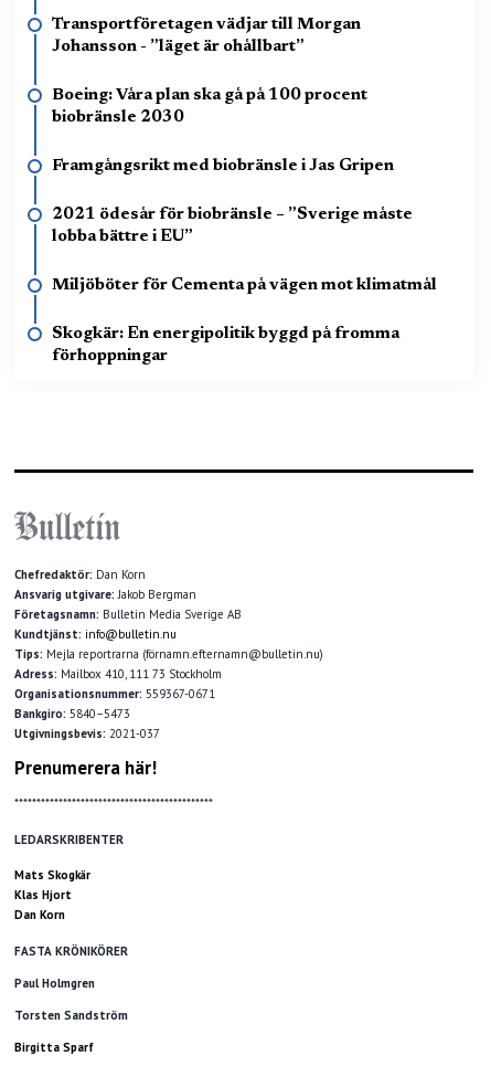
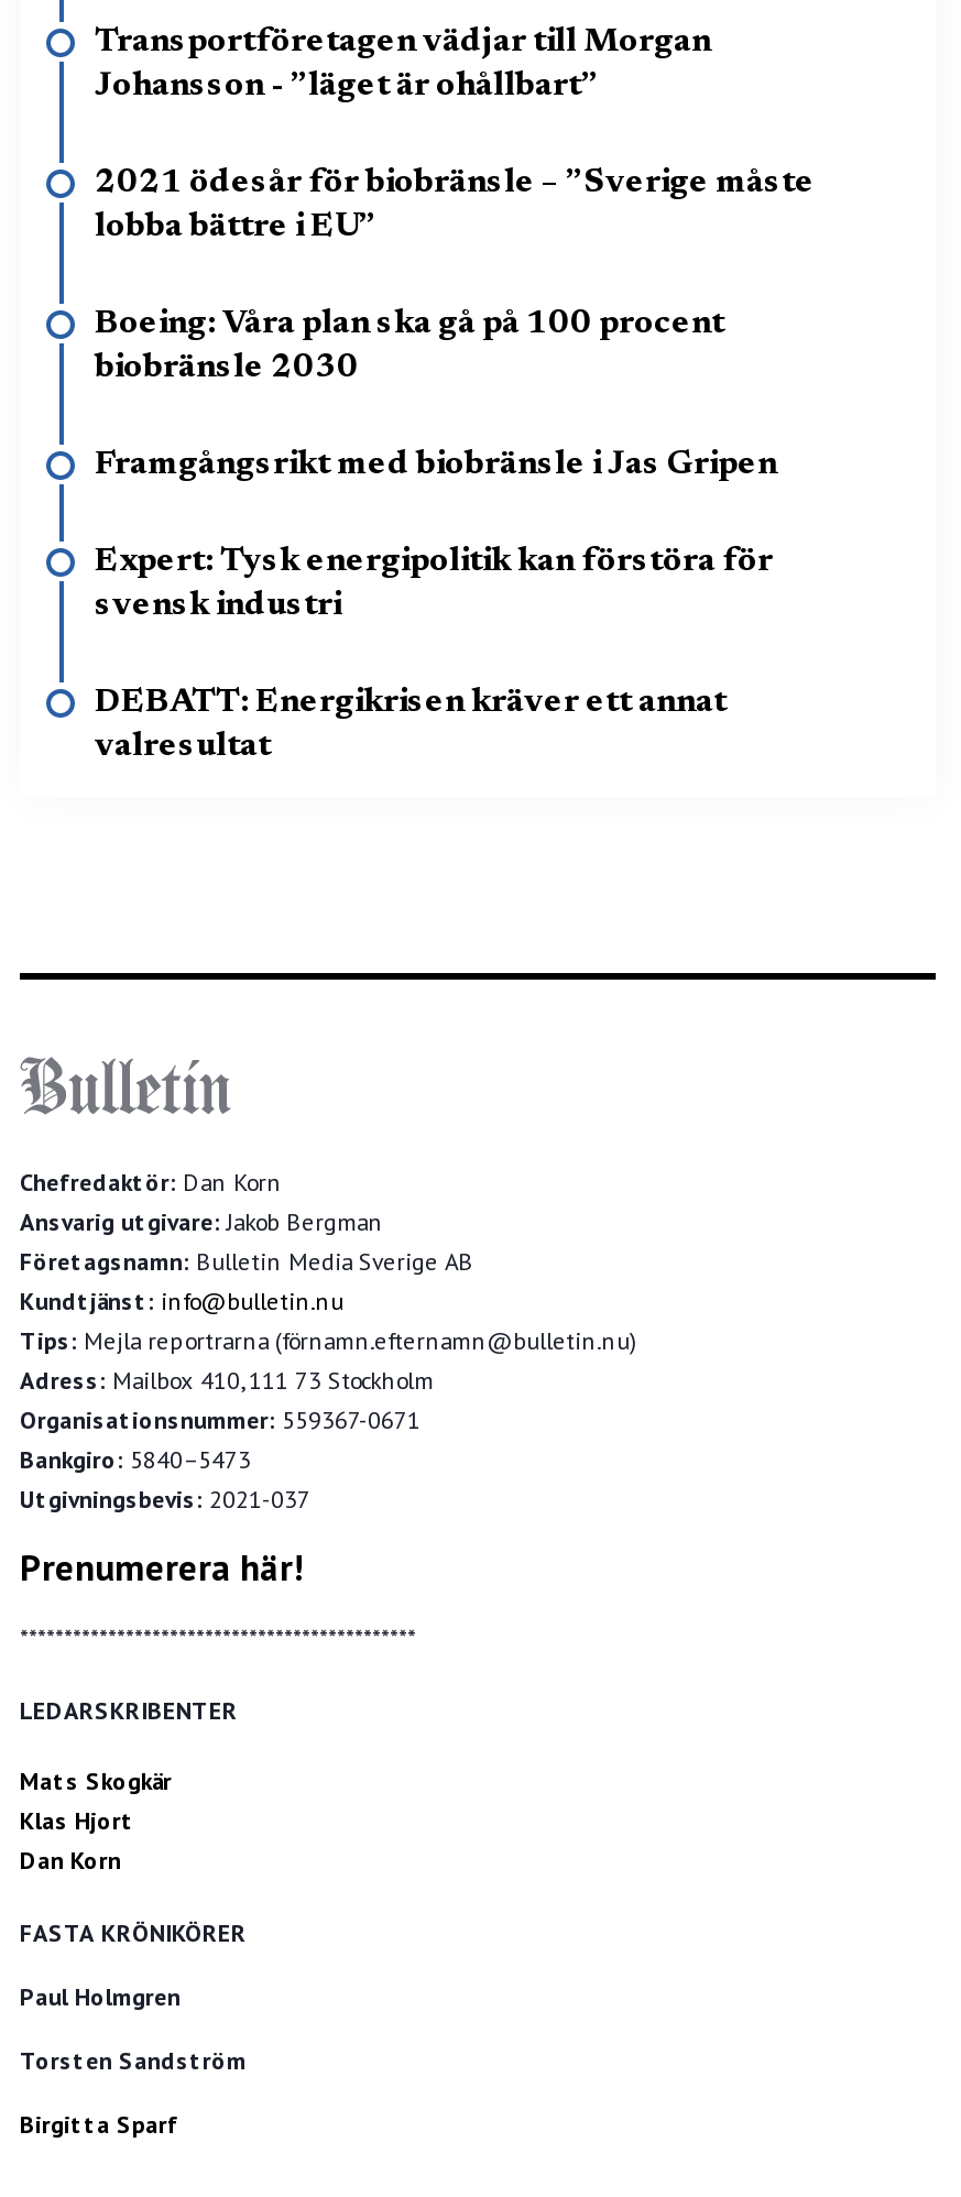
moved [52,87,394,174] -> [95,308,777,481]: Boeing: Våra plan ska gå på 100 procent | biobränsle 2030 | Framgångsrikt med biobränsle i Jas Gripen
moved [52,206,413,245] -> [95,167,815,244]: 2021 ödesår för biobränsle – ”Sverige måste | lobba bättre i EU”
[52,277,437,364] Miljöböter för Cementa på vägen mot klimatmål | Skogkär: En energipolitik byggd på fromma | förhoppningar -> [95,545,773,763] Expert: Tysk energipolitik kan förstöra för | svensk industri | DEBATT: Energikrisen kräver ett annat | valresultat

